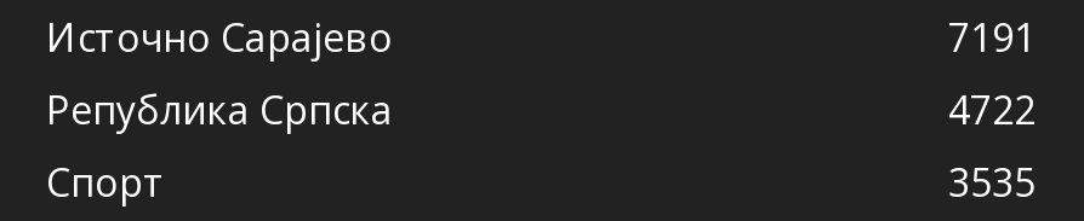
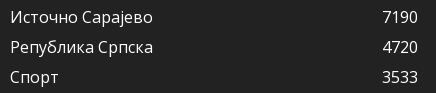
[948,11,1035,64] 7191 -> [382,6,418,28] 7190
[948,83,1035,136] 4722 -> [382,36,418,58] 4720
[948,156,1035,209] 3535 -> [382,66,418,88] 3533

